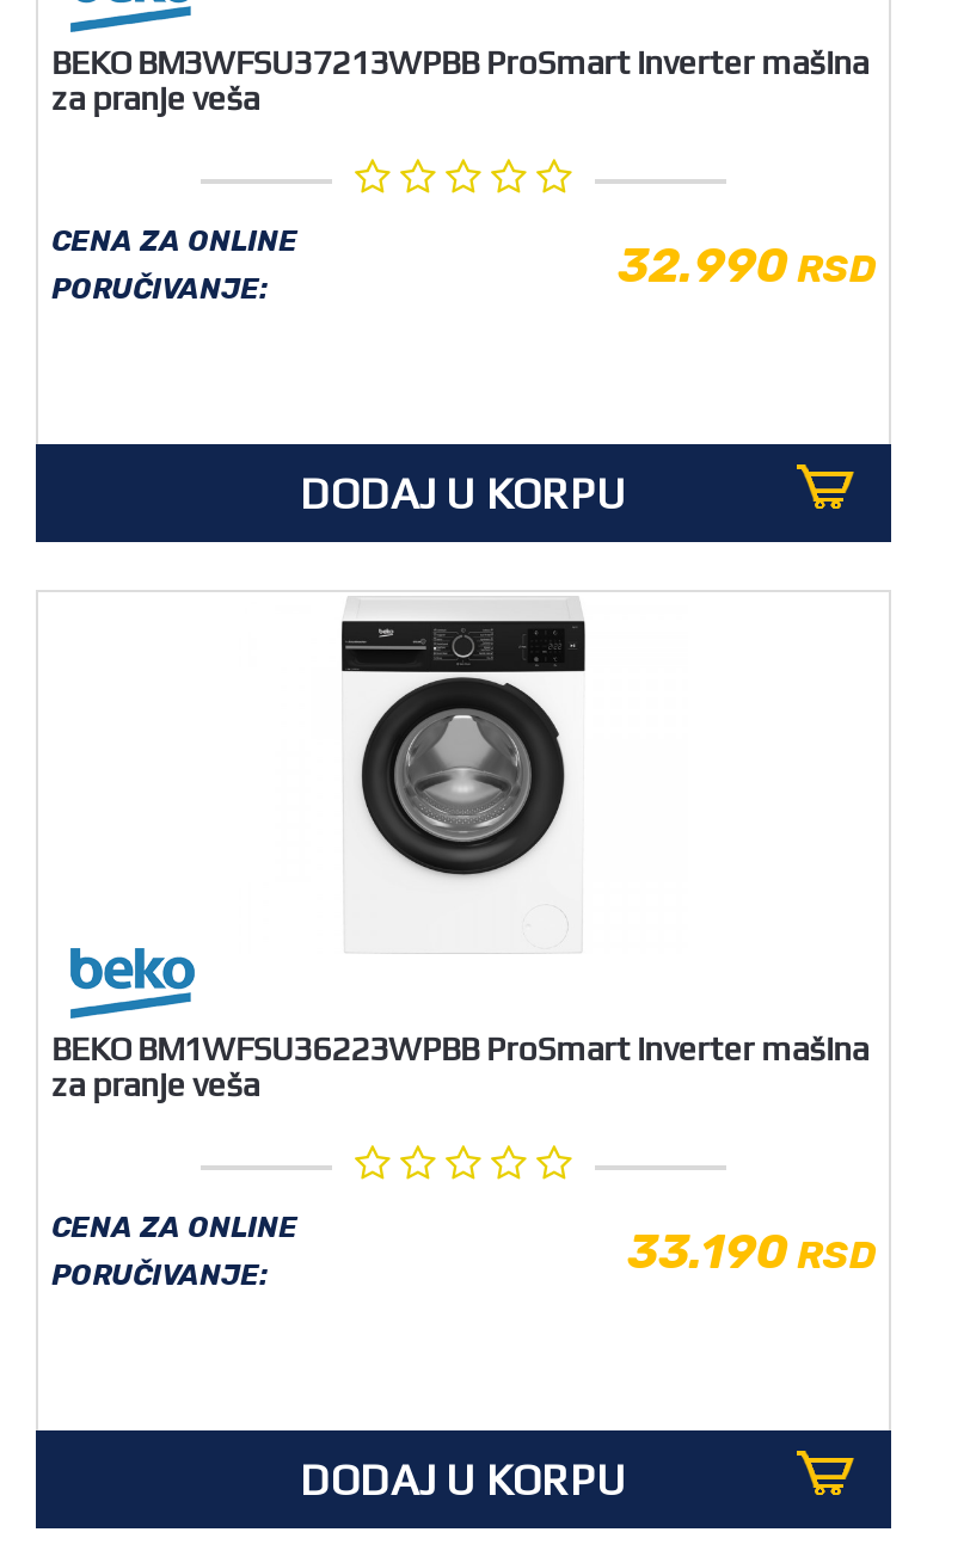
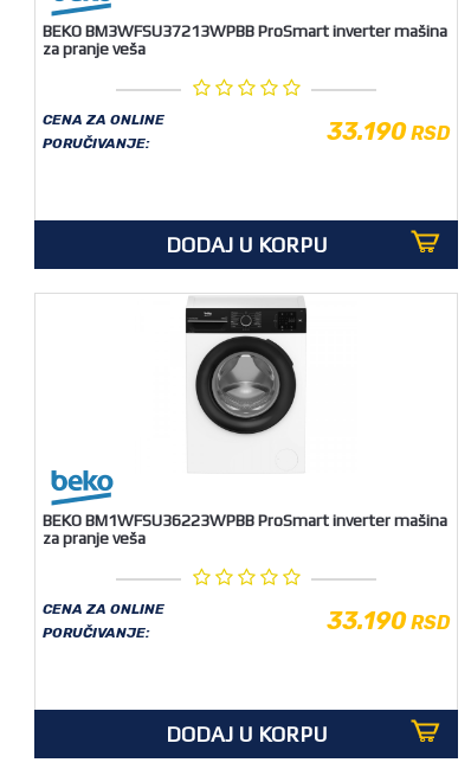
[617,236,875,294] 32.990 RSD -> [327,117,450,146] 33.190 RSD

